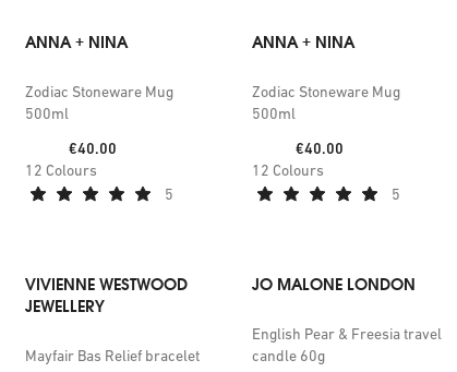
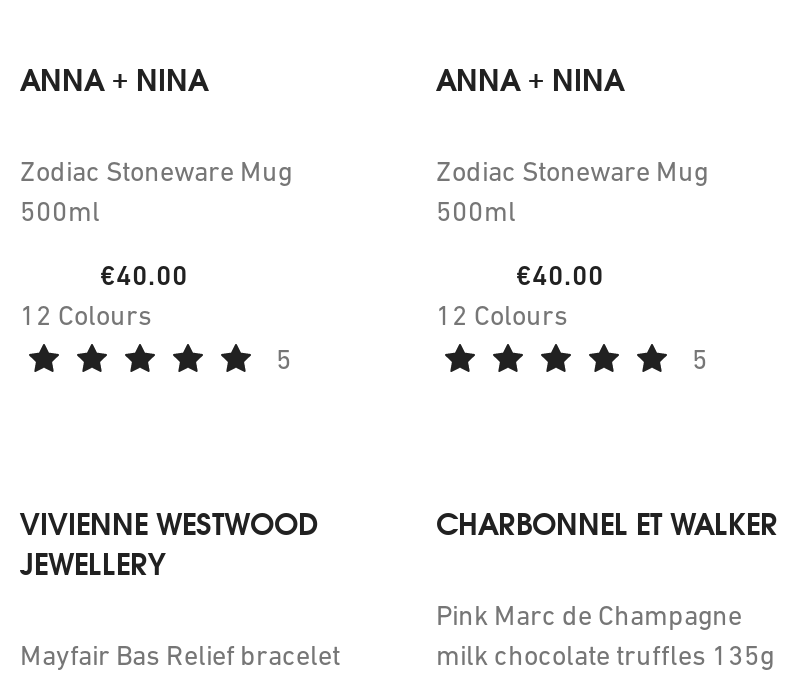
[252,274,416,294] JO MALONE LONDON -> [436,505,778,543] CHARBONNEL ET WALKER
[252,325,442,364] English Pear & Freesia travel | candle 60g -> [436,599,774,671] Pink Marc de Champagne | milk chocolate truffles 135g

